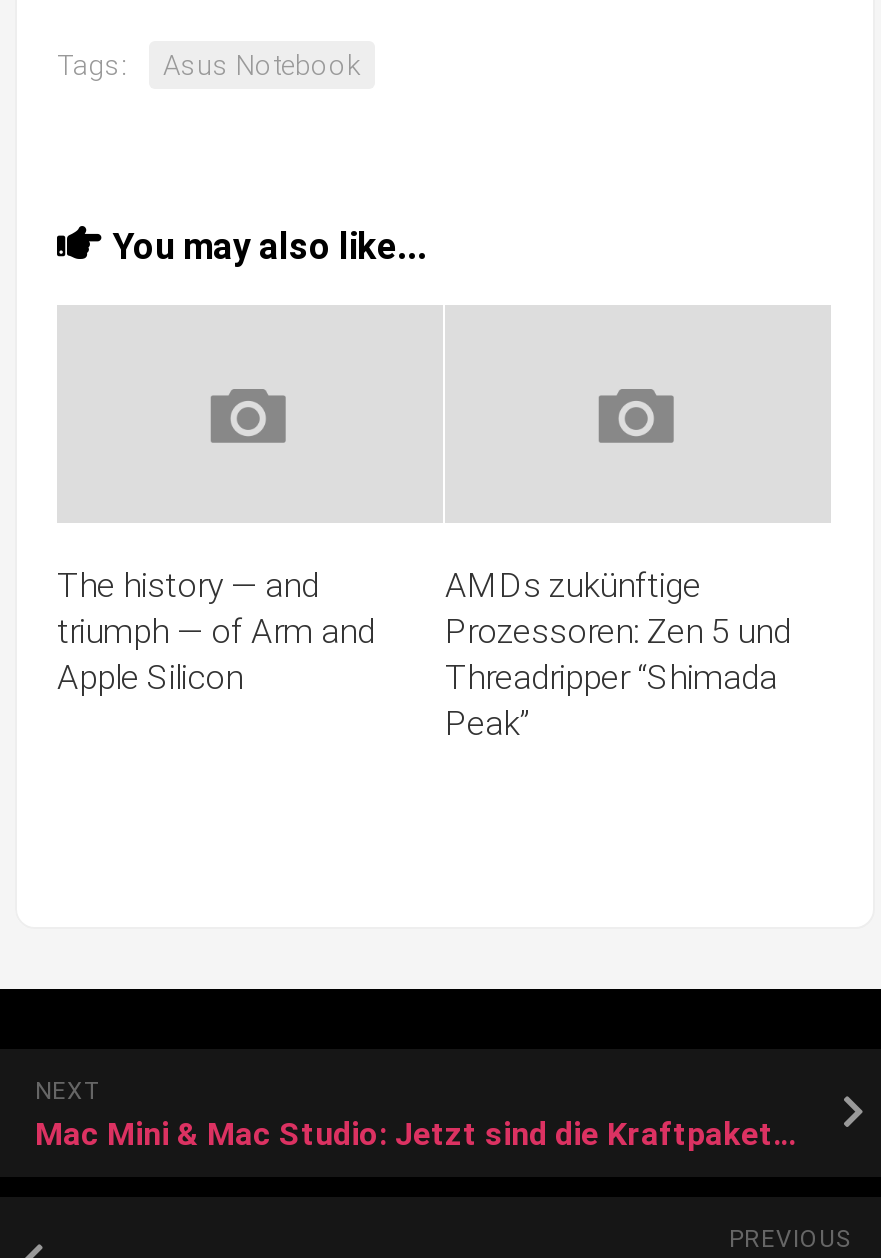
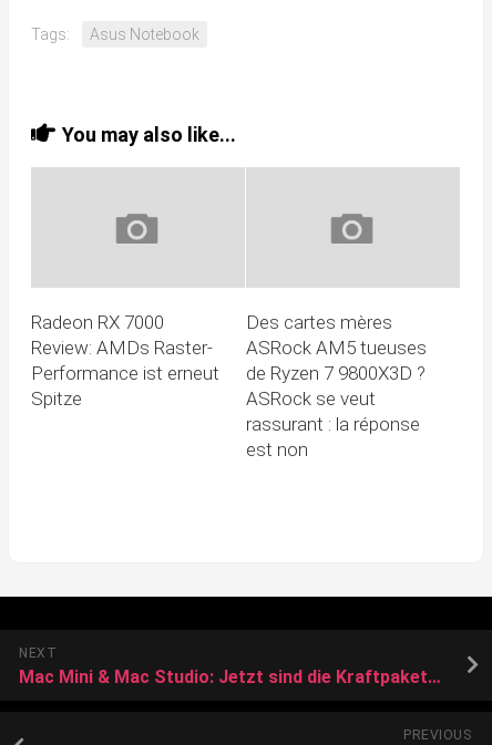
[57,565,375,697] The history — and | triumph — of Arm and | Apple Silicon -> [31,311,219,409] Radeon RX 7000 | Review: AMDs Raster- | Performance ist erneut | Spitze
[445,565,791,743] AMDs zukünftige | Prozessoren: Zen 5 und | Threadripper “Shimada | Peak” -> [246,311,427,460] Des cartes mères | ASRock AM5 tueuses | de Ryzen 7 9800X3D ? | ASRock se veut | rassurant : la réponse | est non

